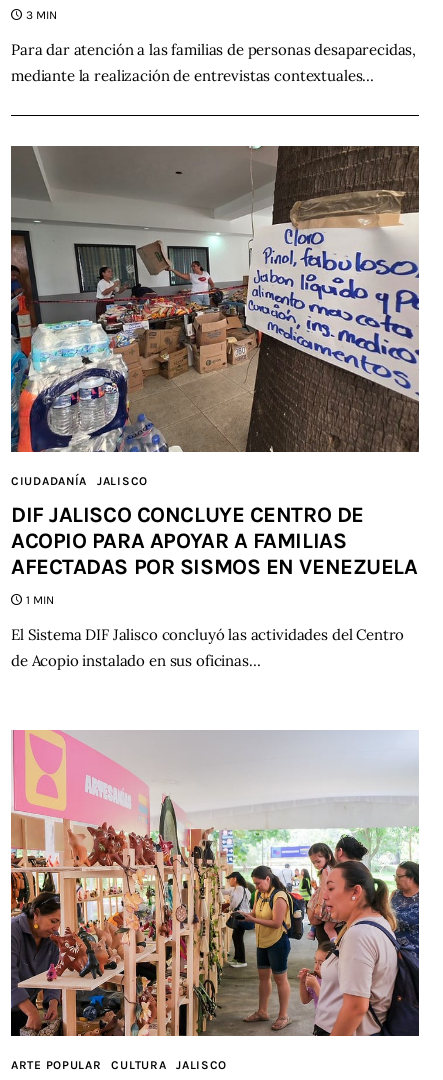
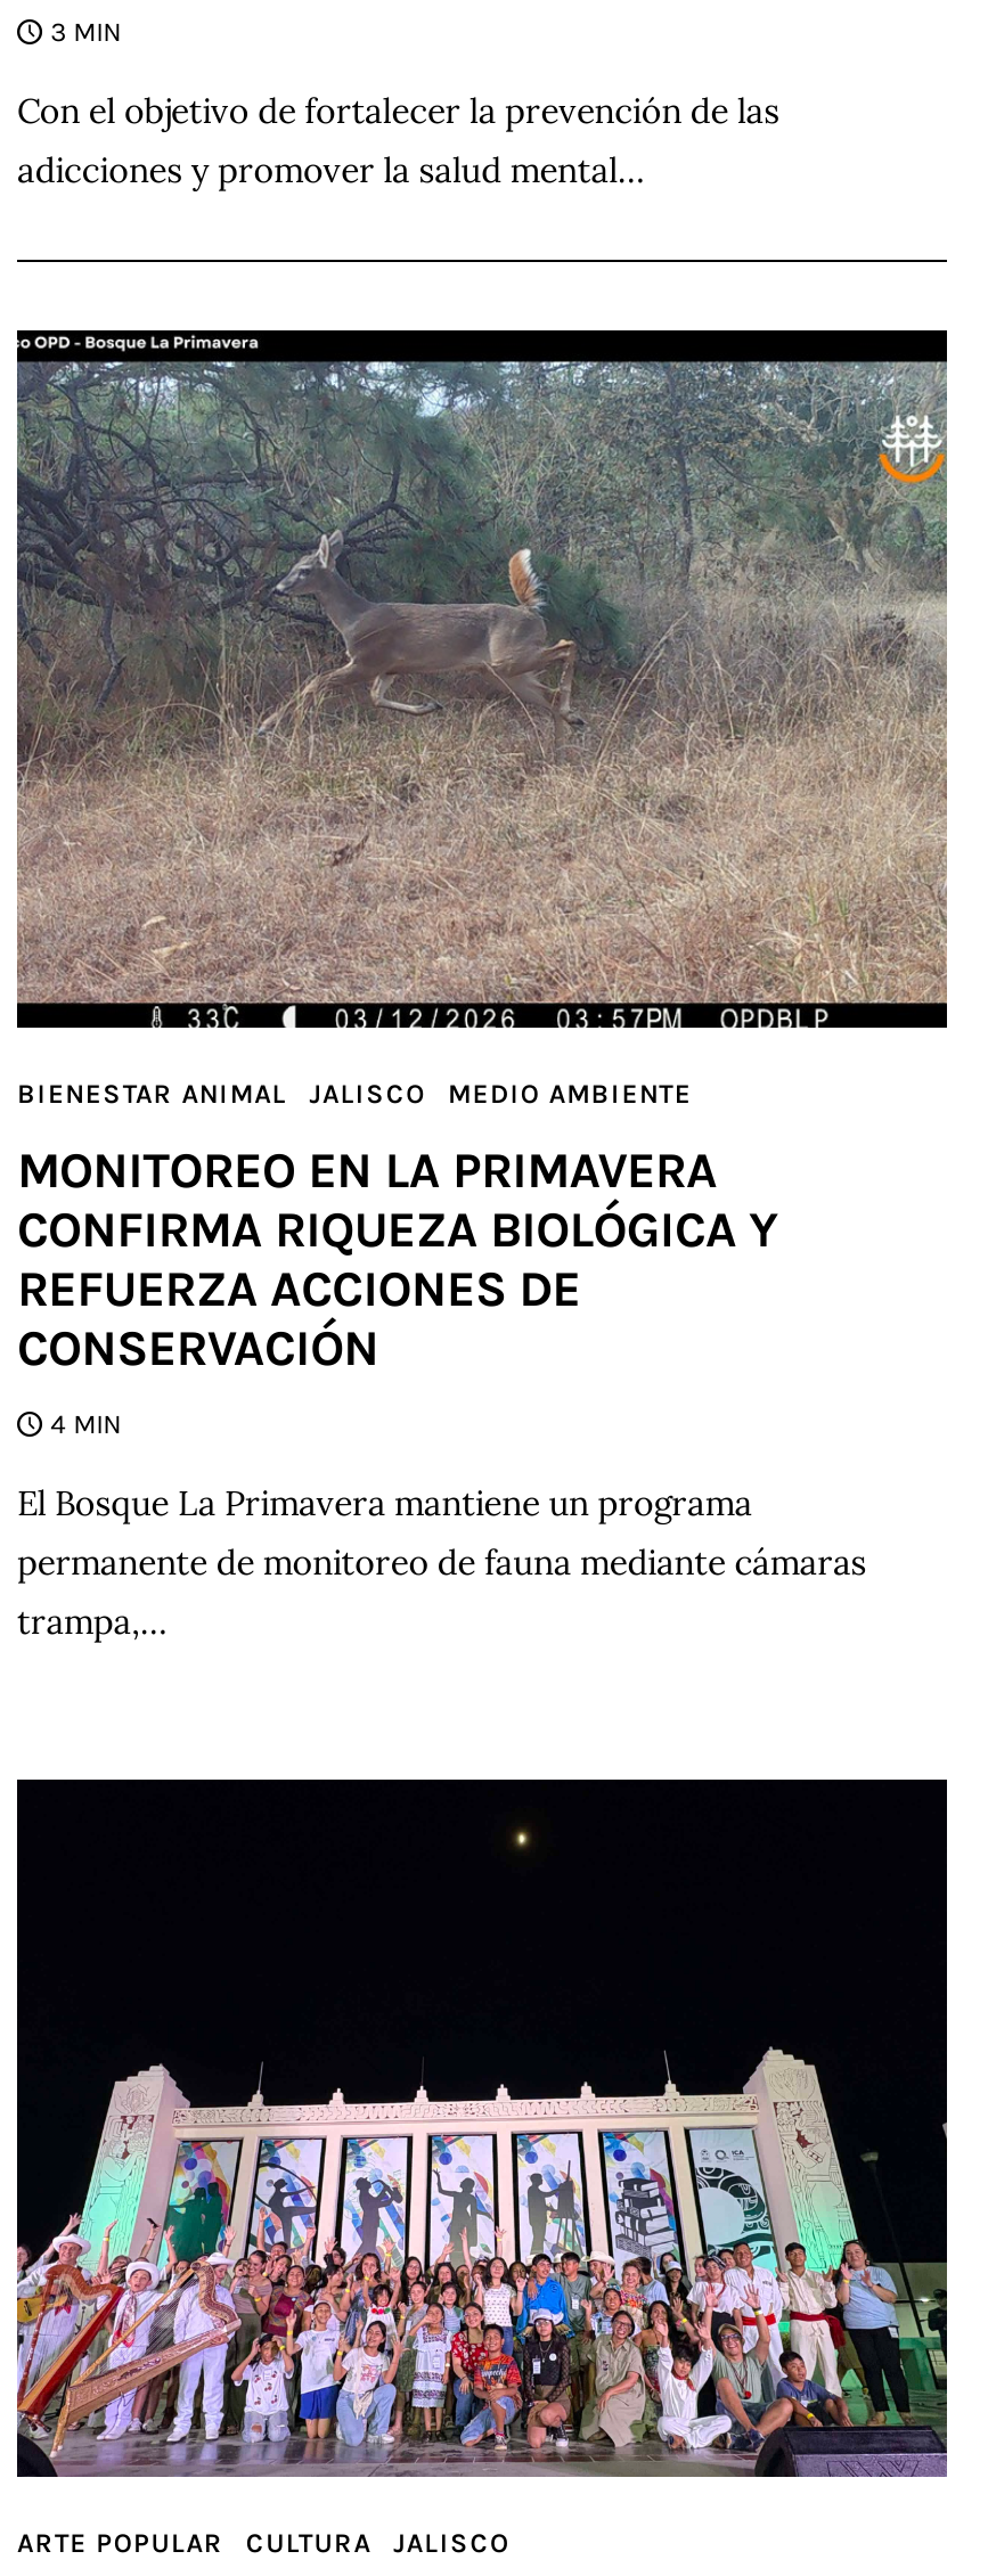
[11,39,416,84] Para dar atención a las familias de personas desaparecidas, | mediante la realización de entrevistas contextuales… -> [17,88,779,190] Con el objetivo de fortalecer la prevención de las | adicciones y promover la salud mental…
[10,145,420,487] [image] | CIUDADANÍA -> [15,328,947,1109] [image] | BIENESTAR ANIMAL
[11,501,417,670] DIF JALISCO CONCLUYE CENTRO DE | ACOPIO PARA APOYAR A FAMILIAS | AFECTADAS POR SISMOS EN VENEZUELA | 1 MIN | El Sistema DIF Jalisco concluyó las actividades del Centro | de Acopio instalado en sus oficinas… -> [17,1077,867,1642] MEDIO AMBIENTE | MONITOREO EN LA PRIMAVERA | CONFIRMA RIQUEZA BIOLÓGICA Y | REFUERZA ACCIONES DE | CONSERVACIÓN | 4 MIN | El Bosque La Primavera mantiene un programa | permanente de monitoreo de fauna mediante cámaras | trampa,…
[10,730,420,1037] [image] -> [15,1777,949,2479] [image]

